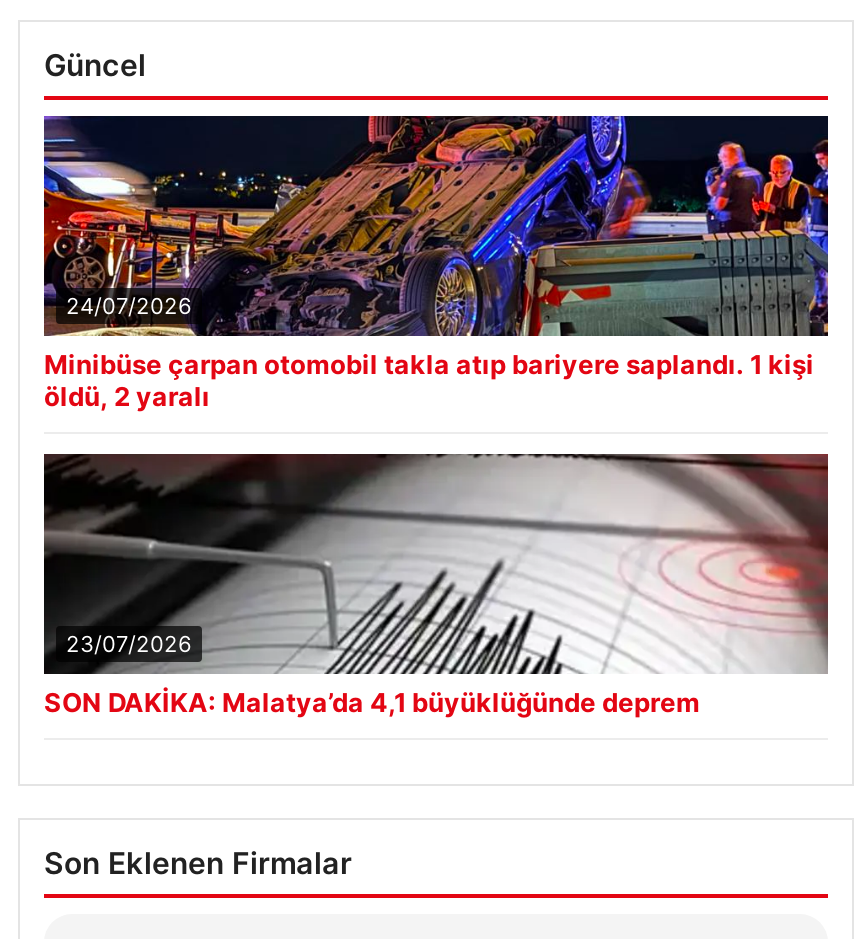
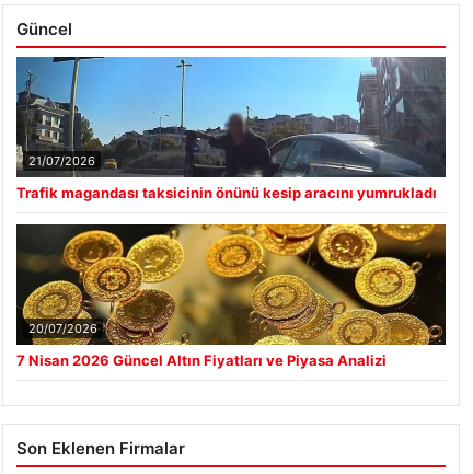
[42,114,830,334] [image] | 24/07/2026 -> [15,56,447,169] [image] | 21/07/2026
[44,349,814,413] Minibüse çarpan otomobil takla atıp bariyere saplandı. 1 kişi | öldü, 2 yaralı -> [16,184,437,202] Trafik magandası taksicinin önünü kesip aracını yumrukladı
[44,452,828,674] [image] | 23/07/2026 -> [18,223,446,345] [image] | 20/07/2026
[44,687,700,719] SON DAKİKA: Malatya’da 4,1 büyüklüğünde deprem -> [16,352,387,369] 7 Nisan 2026 Güncel Altın Fiyatları ve Piyasa Analizi

